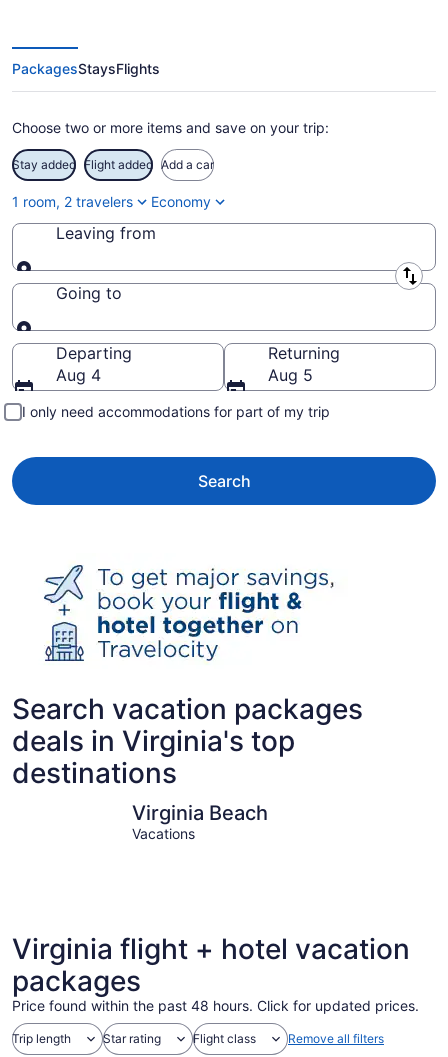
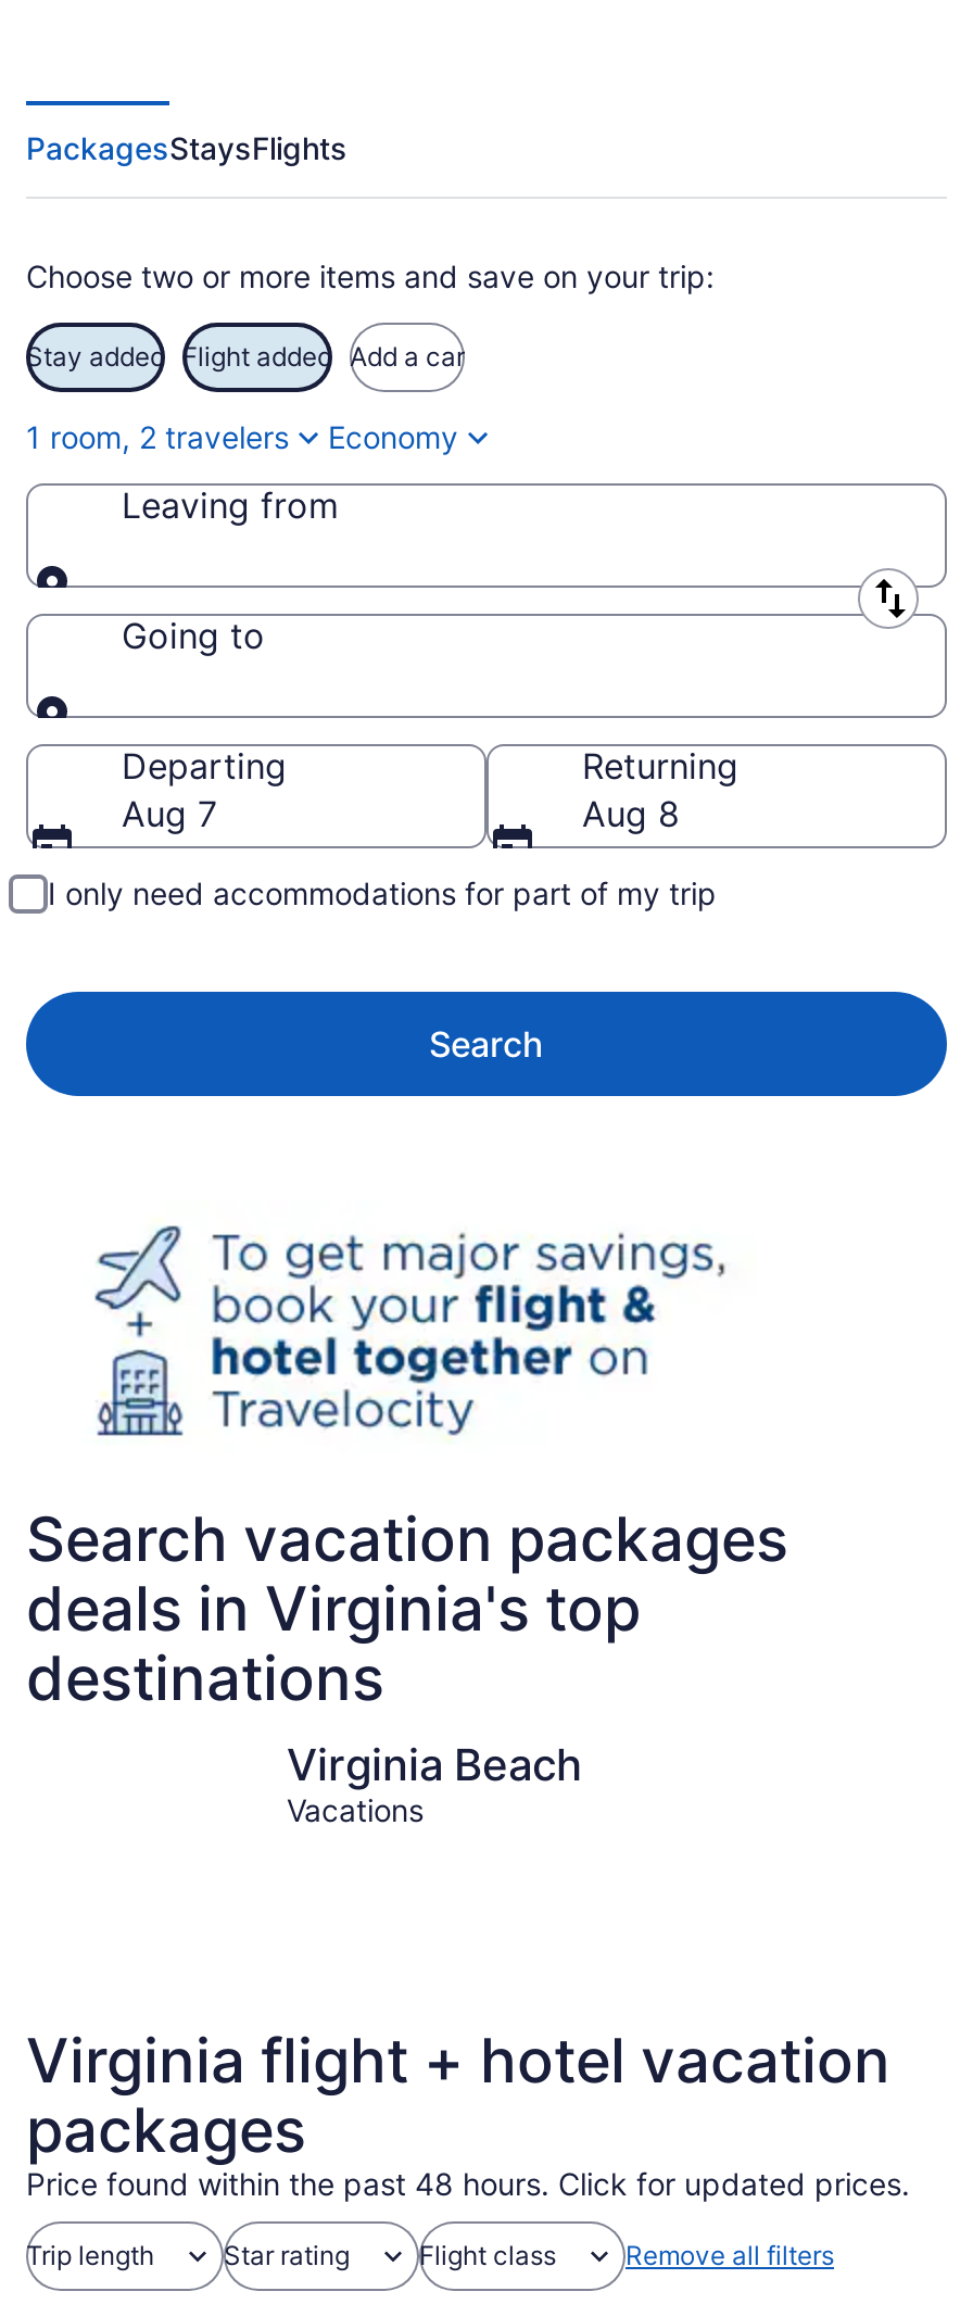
[56,365,101,385] Aug 4 -> [122,792,217,835] Aug 7
[268,365,313,385] Aug 5 -> [582,792,680,835] Aug 8

